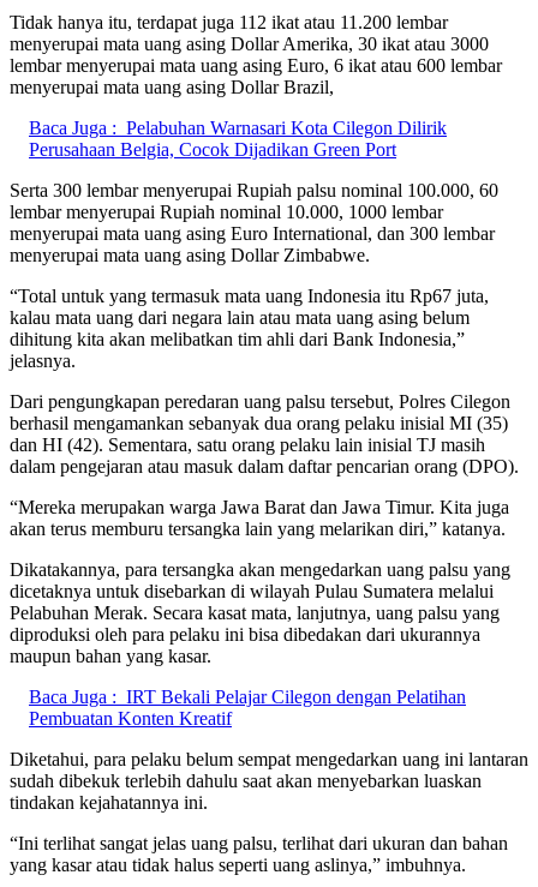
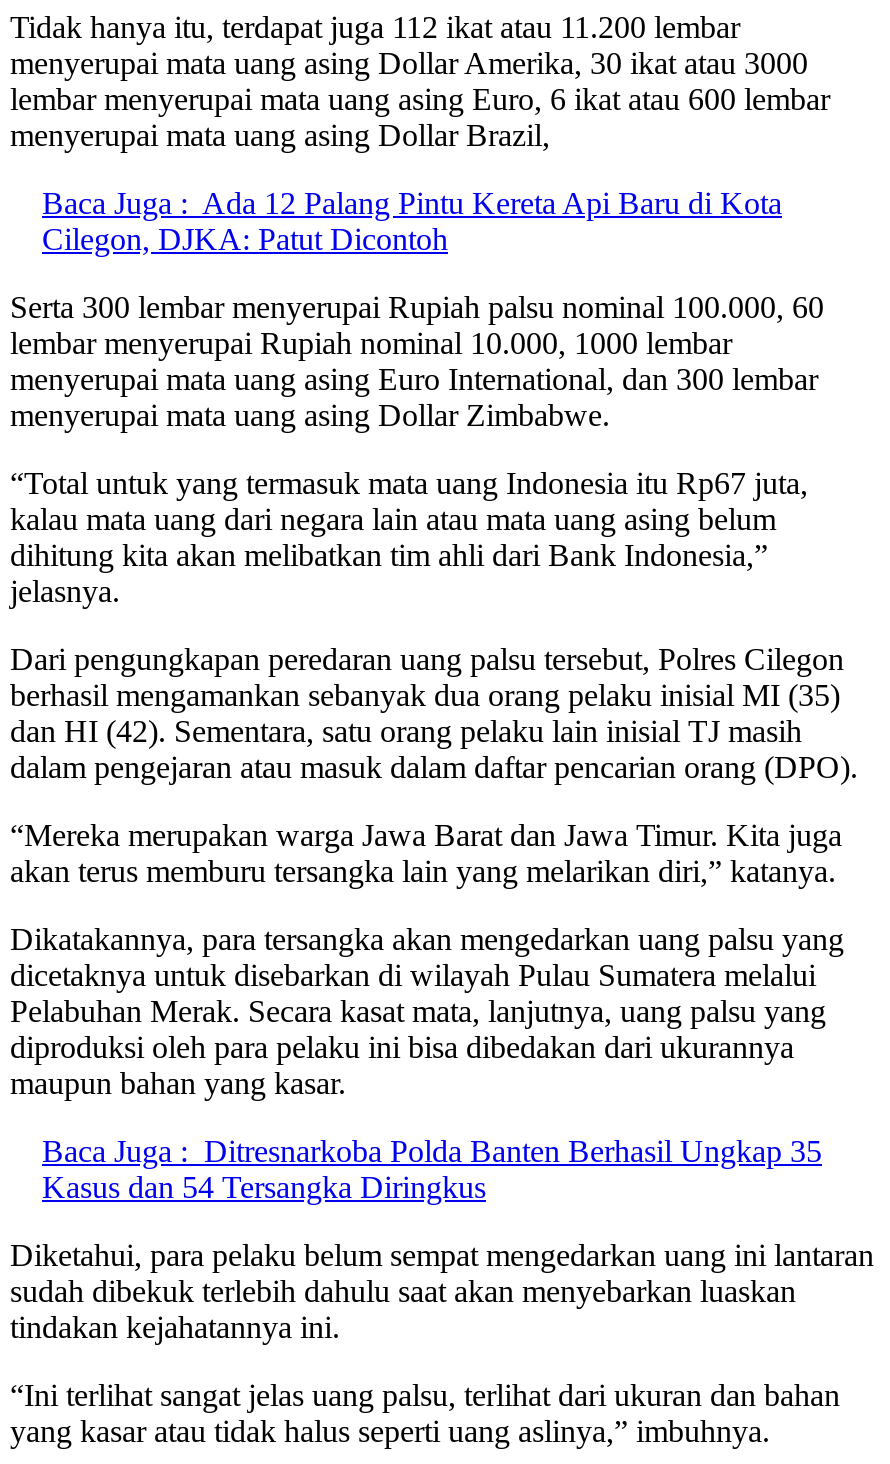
[29,118,447,160] Baca Juga : Pelabuhan Warnasari Kota Cilegon Dilirik | Perusahaan Belgia, Cocok Dijadikan Green Port -> [42,186,782,256] Baca Juga : Ada 12 Palang Pintu Kereta Api Baru di Kota | Cilegon, DJKA: Patut Dicontoh
[29,686,466,728] Baca Juga : IRT Bekali Pelajar Cilegon dengan Pelatihan | Pembuatan Konten Kreatif -> [42,1134,822,1204] Baca Juga : Ditresnarkoba Polda Banten Berhasil Ungkap 35 | Kasus dan 54 Tersangka Diringkus

